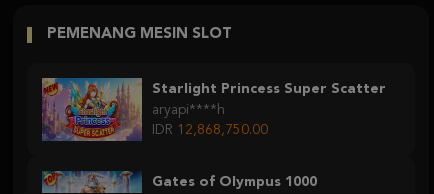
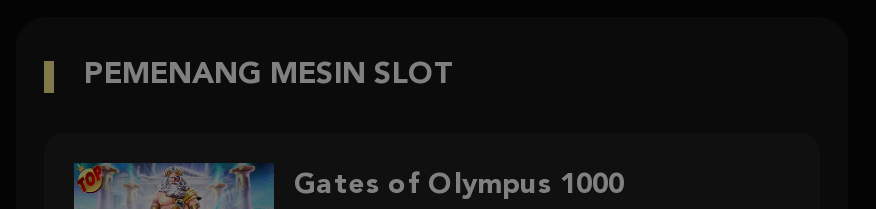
[41,77,386,142] [image] | Starlight Princess Super Scatter | aryapi****h | IDR 12,868,750.00 -> none

